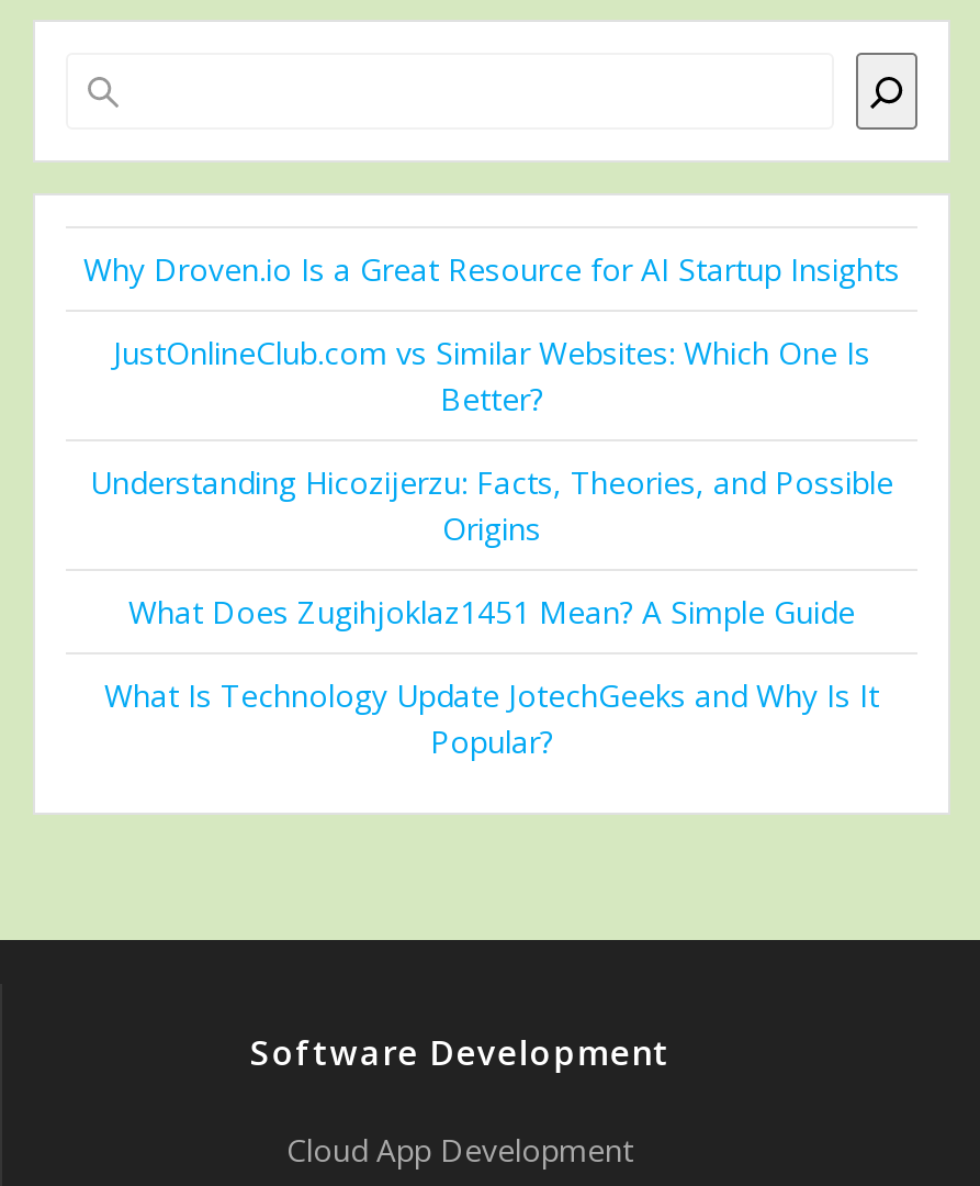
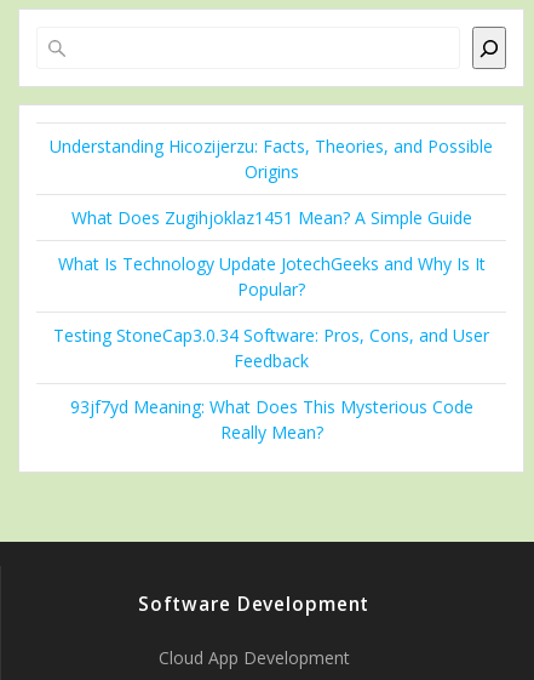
[83,248,900,420] Why Droven.io Is a Great Resource for AI Startup Insights | JustOnlineClub.com vs Similar Websites: Which One Is | Better? -> none
moved [90,461,893,762] -> [50,135,493,301]: Understanding Hicozijerzu: Facts, Theories, and Possible | Origins | What Does Zugihjoklaz1451 Mean? A Simple Guide | What Is Technology Update JotechGeeks and Why Is It | Popular?
none -> [53,324,489,444] Testing StoneCap3.0.34 Software: Pros, Cons, and User | Feedback | 93jf7yd Meaning: What Does This Mysterious Code | Really Mean?

